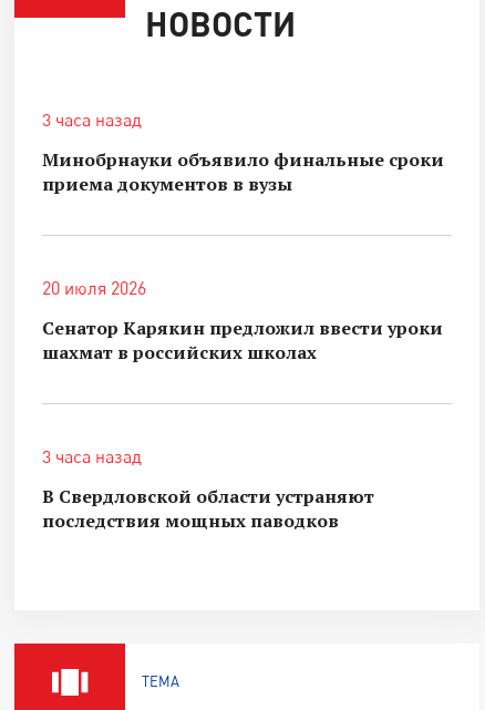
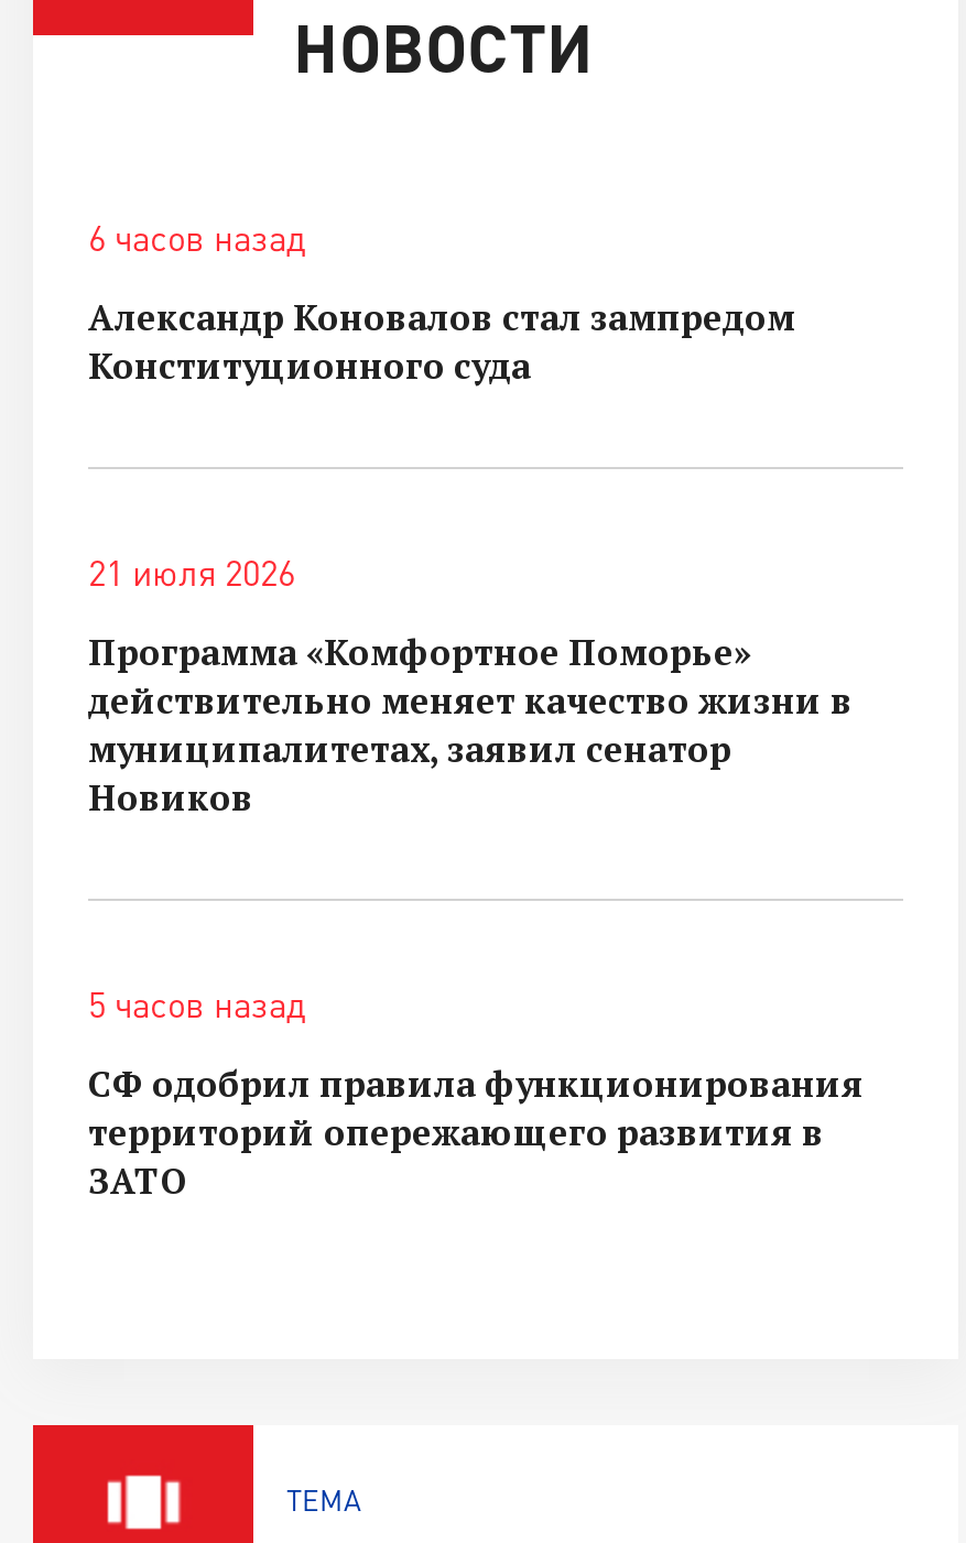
[42,109,142,131] 3 часа назад -> [88,216,306,260] 6 часов назад
[42,147,444,196] Минобрнауки объявило финальные сроки | приема документов в вузы -> [88,293,795,390] Александр Коновалов стал зампредом | Конституционного суда
[42,277,146,299] 20 июля 2026 -> [88,551,295,595] 21 июля 2026
[42,316,443,364] Сенатор Карякин предложил ввести уроки | шахмат в российских школах -> [88,628,853,822] Программа «Комфортное Поморье» | действительно меняет качество жизни в | муниципалитетах, заявил сенатор | Новиков
[42,445,142,467] 3 часа назад -> [88,982,306,1026] 5 часов назад
[42,484,374,533] В Свердловской области устраняют | последствия мощных паводков -> [88,1060,864,1205] СФ одобрил правила функционирования | территорий опережающего развития в | ЗАТО

